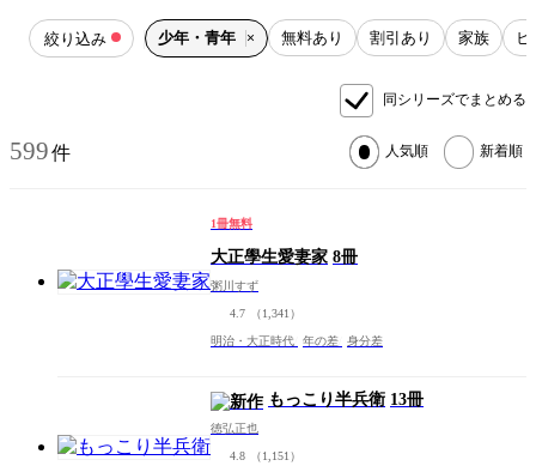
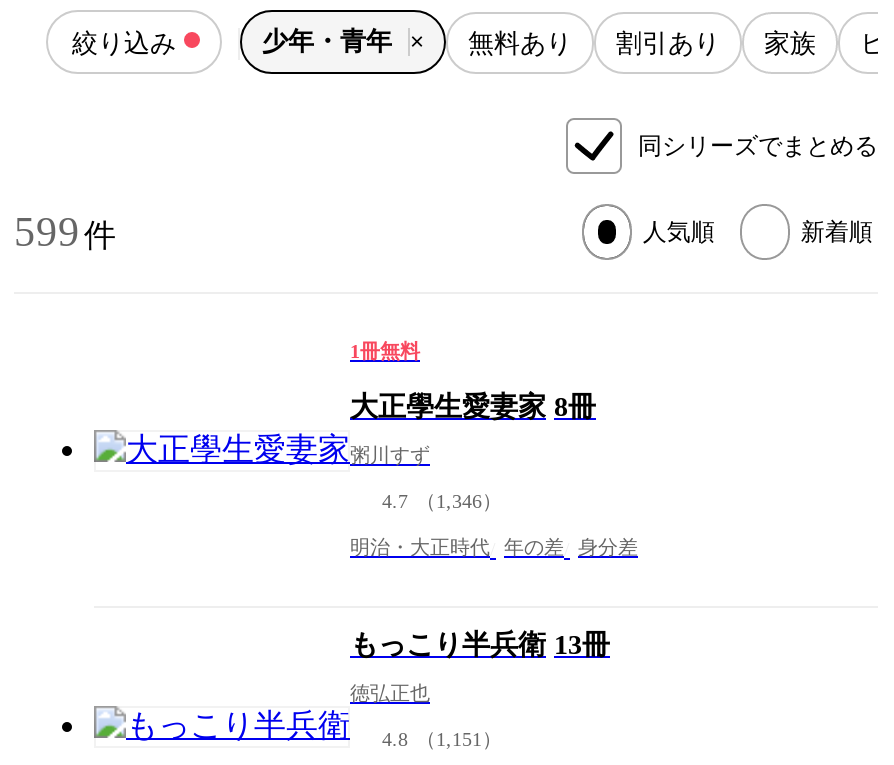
[230,307,301,320] 4.7 （1,341） -> [382,490,502,512] 4.7 （1,346）

